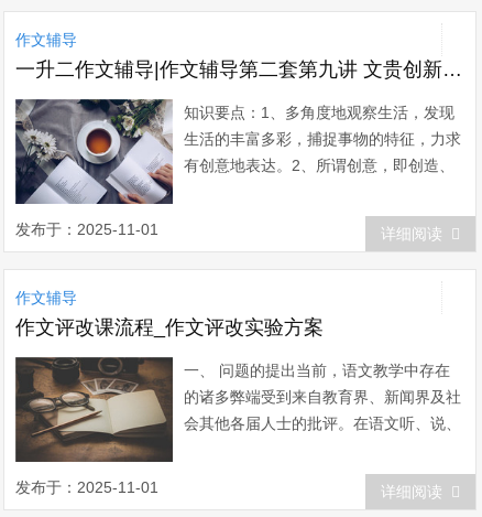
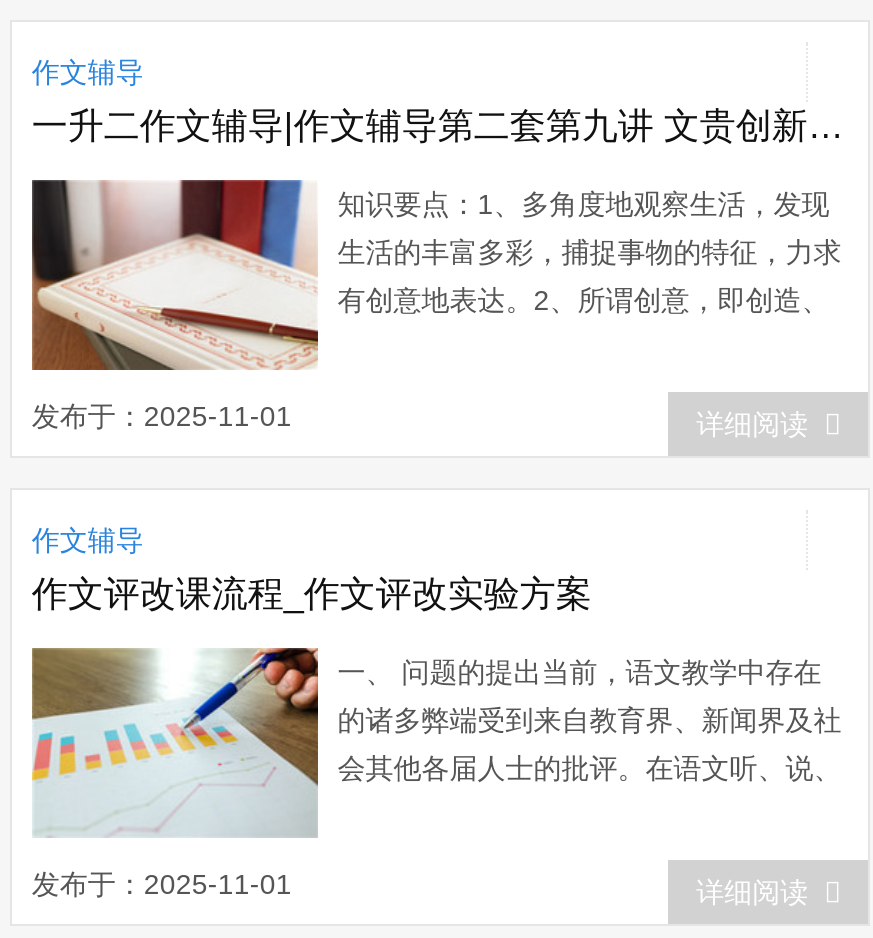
[14,98,174,205] [image] -> [30,178,320,372] [image]
[14,356,174,463] [image] -> [30,646,320,838] [image]

